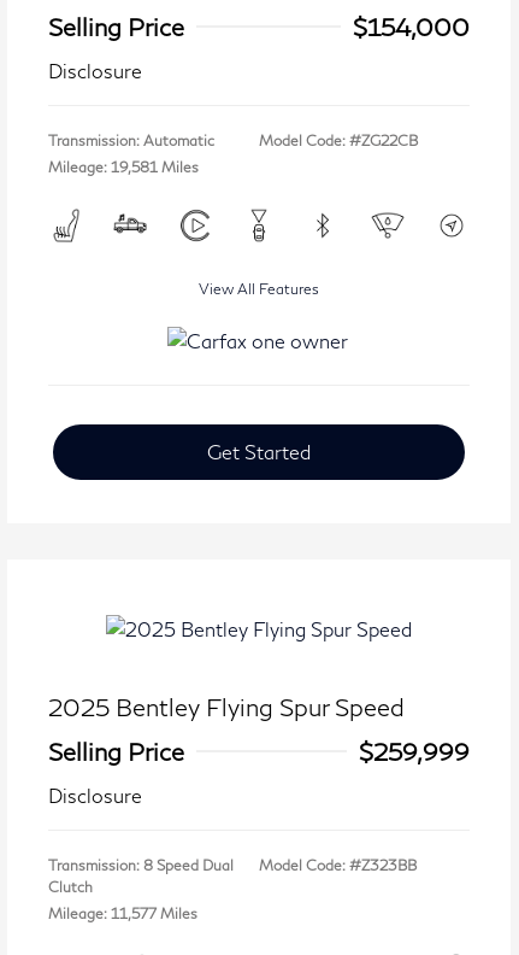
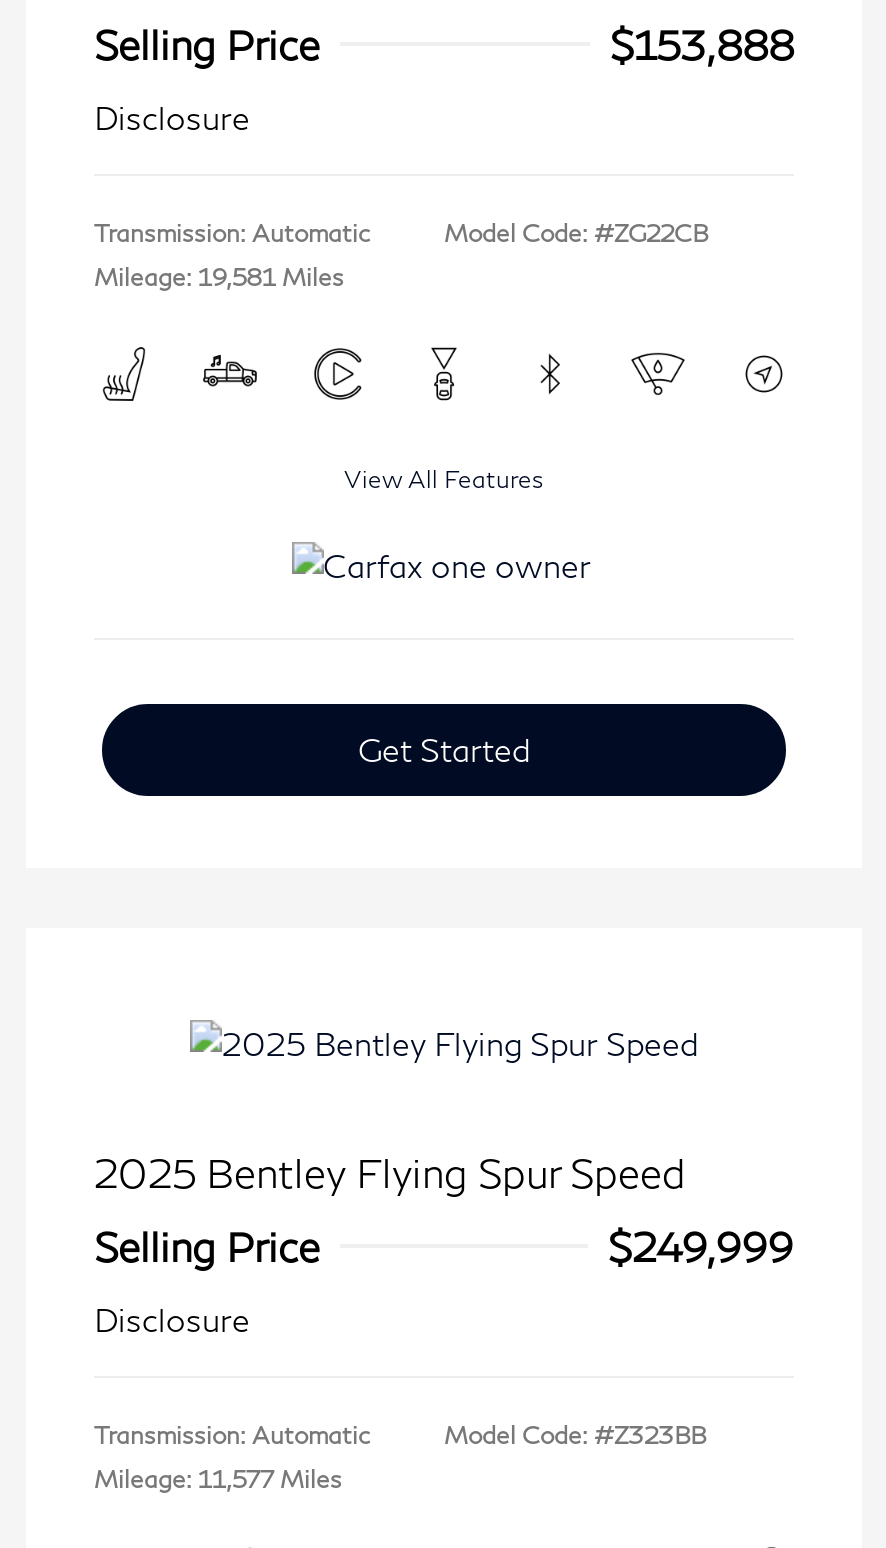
[353,12,470,41] $154,000 -> [610,21,794,69] $153,888
[359,737,470,766] $259,999 -> [608,1223,794,1271] $249,999
[48,857,234,896] Transmission: 8 Speed Dual | Clutch -> [94,1421,370,1451] Transmission: Automatic

